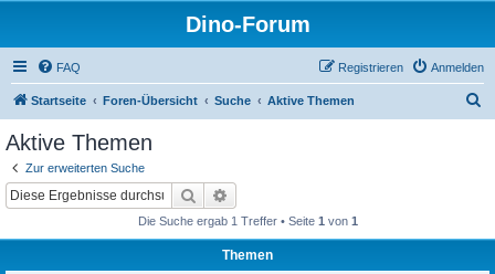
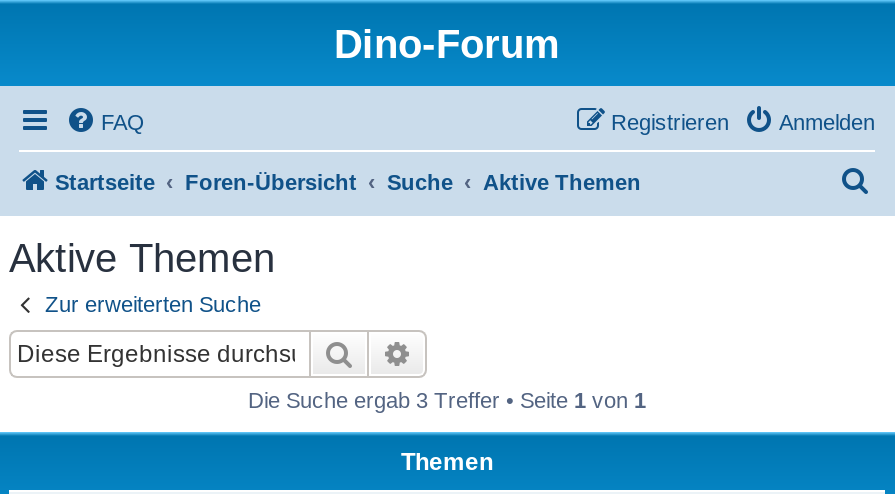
[138,214,357,227] Die Suche ergab 1 Treffer • Seite 1 von 1 -> [248,387,646,411] Die Suche ergab 3 Treffer • Seite 1 von 1

